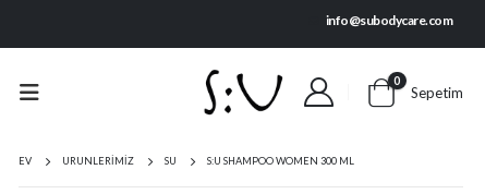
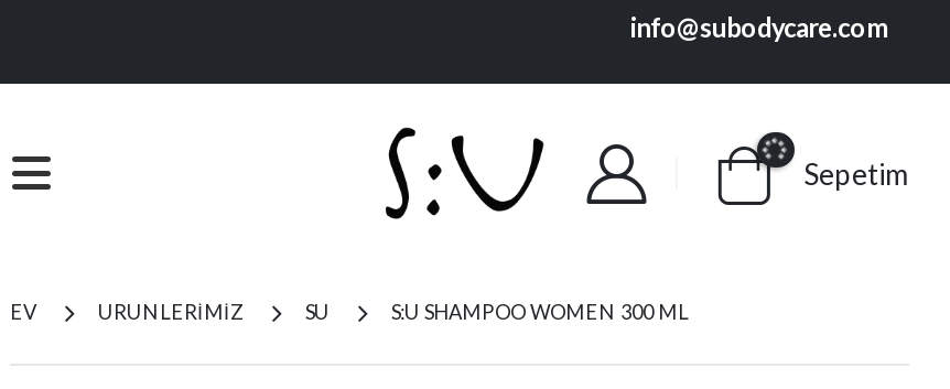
[394,74,400,87] 0 -> none

